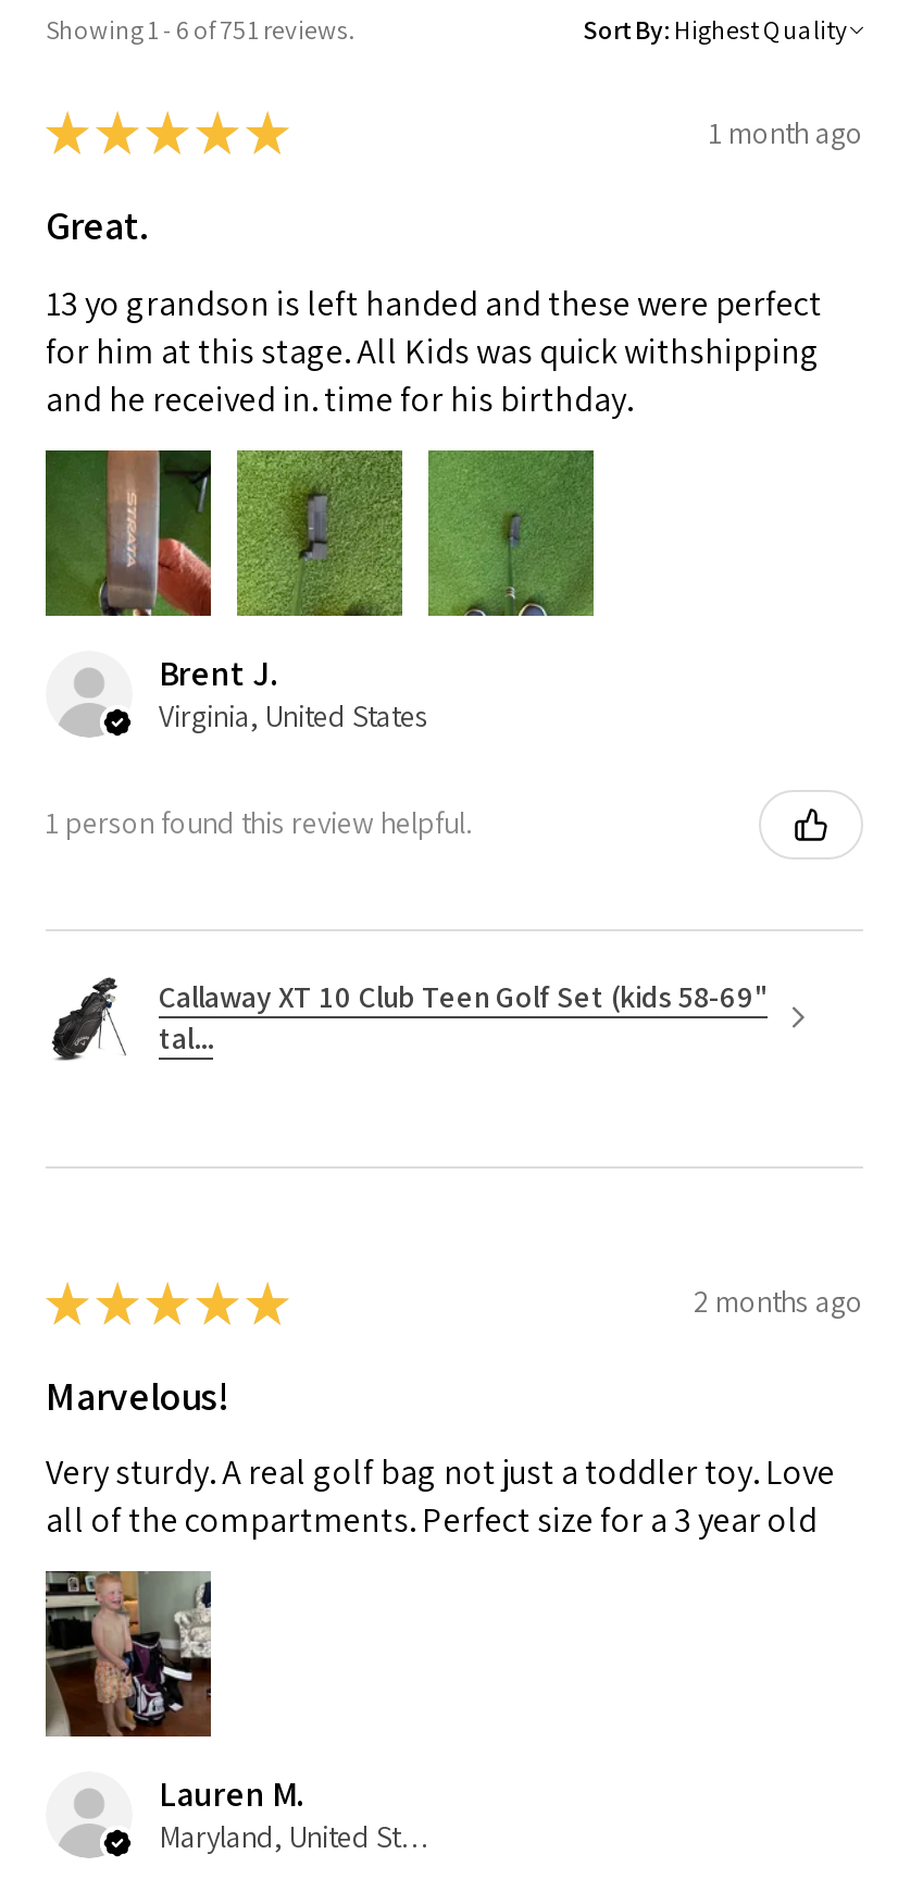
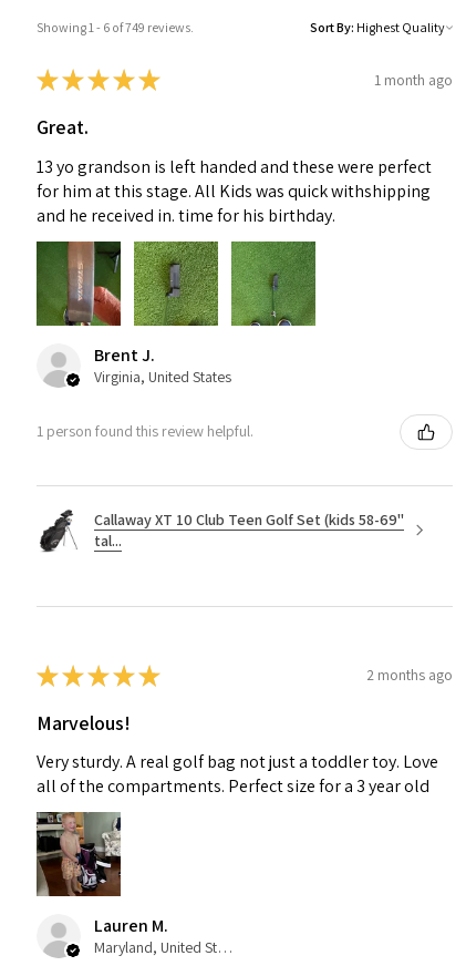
[46,14,354,47] Showing 1 - 6 of 751 reviews. -> [37,19,194,36] Showing 1 - 6 of 749 reviews.

